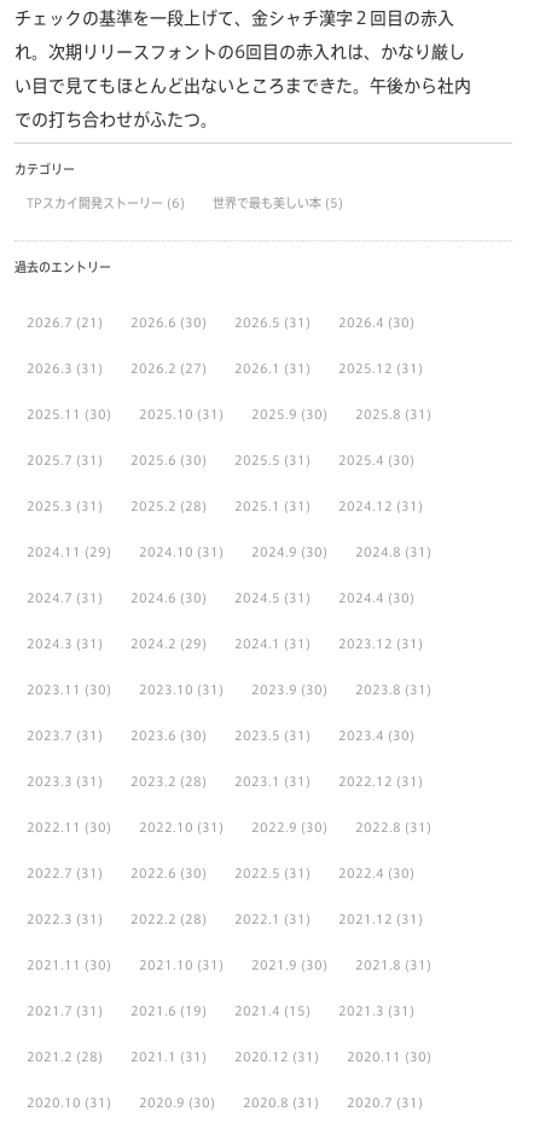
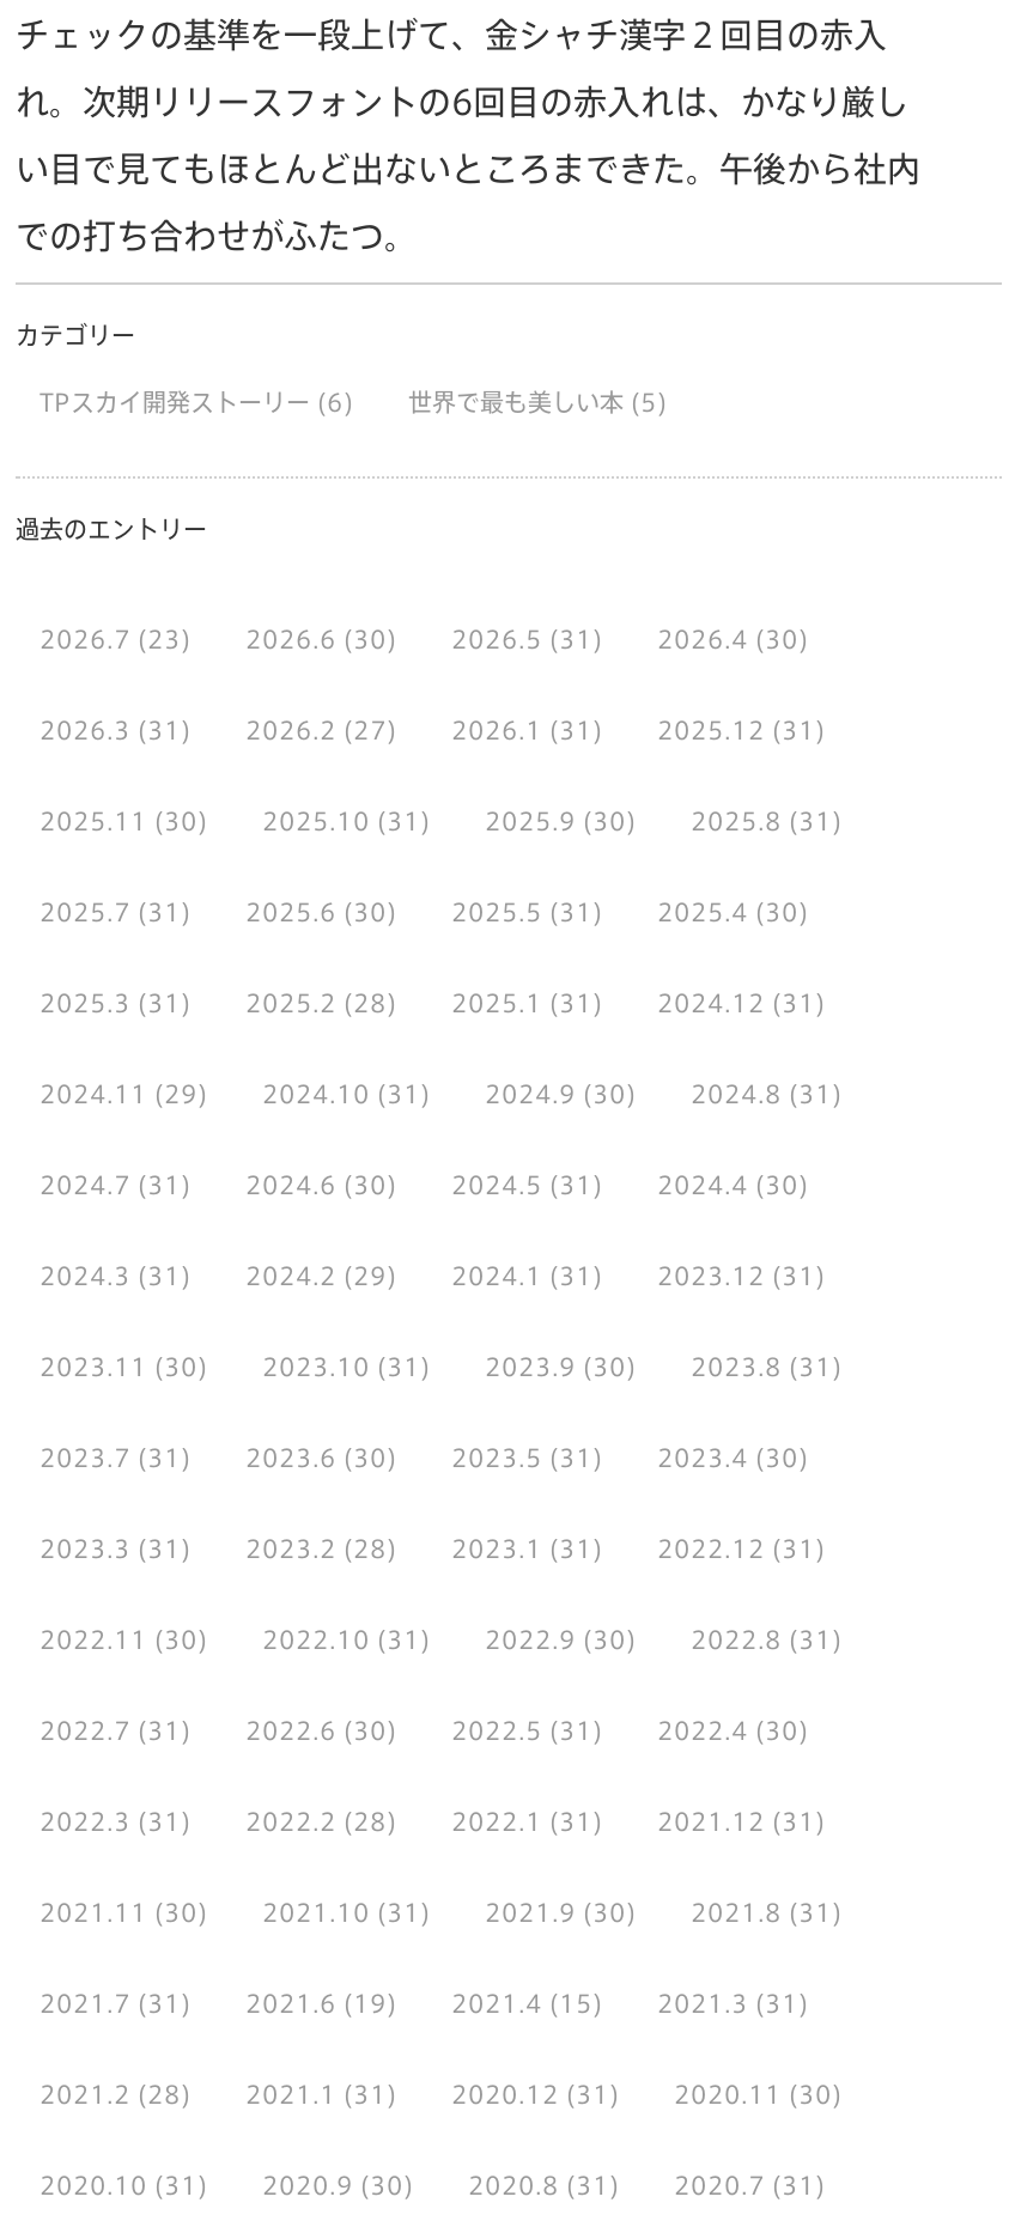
[27,313,414,330] 2026.7 (21) 2026.6 (30) 2026.5 (31) 2026.4 (30) -> [39,621,808,655] 2026.7 (23) 2026.6 (30) 2026.5 (31) 2026.4 (30)

